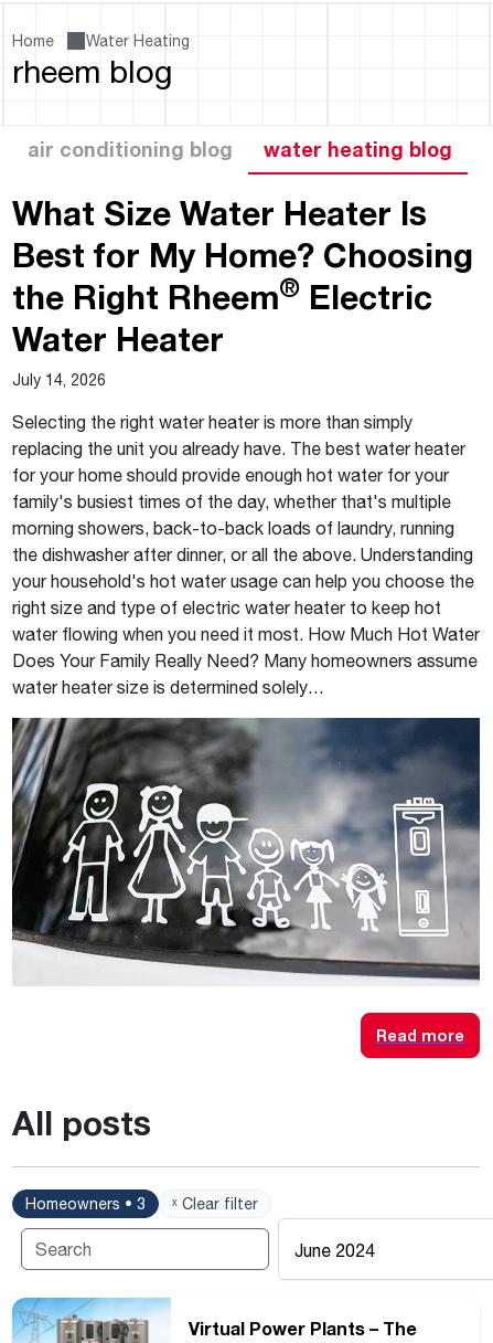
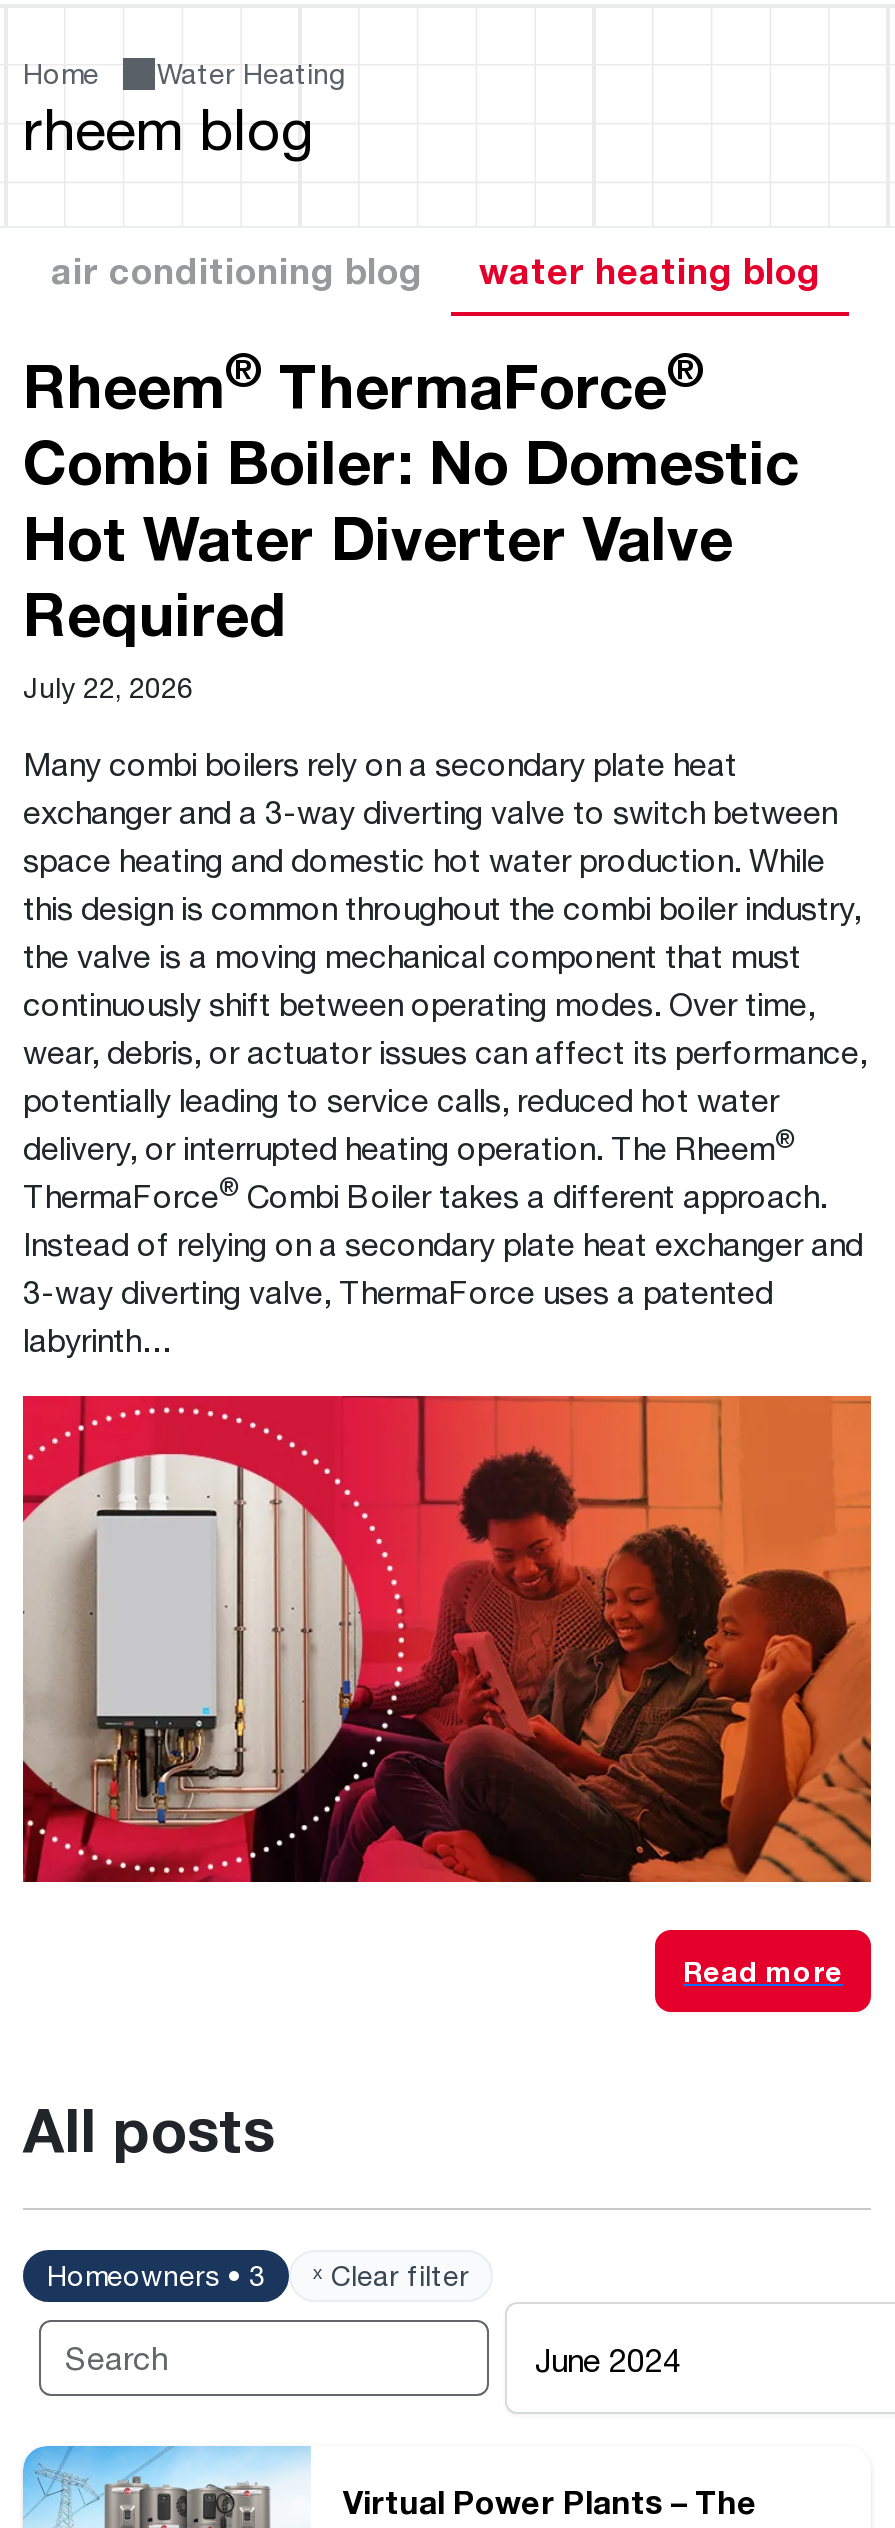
[12,192,473,389] What Size Water Heater Is | Best for My Home? Choosing | the Right Rheem® Electric | Water Heater | July 14, 2026 -> [23,342,799,704] Rheem® ThermaForce® | Combi Boiler: No Domestic | Hot Water Diverter Valve | Required | July 22, 2026
[12,411,480,697] Selecting the right water heater is more than simply | replacing the unit you already have. The best water heater | for your home should provide enough hot water for your | family's busiest times of the day, whether that's multiple | morning showers, back-to-back loads of laundry, running | the dishwasher after dinner, or all the above. Understanding | your household's hot water usage can help you choose the | right size and type of electric water heater to keep hot | water flowing when you need it most. How Much Hot Water | Does Your Family Really Need? Many homeowners assume | water heater size is determined solely… -> [23,744,867,1358] Many combi boilers rely on a secondary plate heat | exchanger and a 3-way diverting valve to switch between | space heating and domestic hot water production. While | this design is common throughout the combi boiler industry, | the valve is a moving mechanical component that must | continuously shift between operating modes. Over time, | wear, debris, or actuator issues can affect its performance, | potentially leading to service calls, reduced hot water | delivery, or interrupted heating operation. The Rheem® | ThermaForce® Combi Boiler takes a different approach. | Instead of relying on a secondary plate heat exchanger and | 3-way diverting valve, ThermaForce uses a patented | labyrinth…
[11,717,481,986] [image] -> [21,1394,873,1884] [image]

